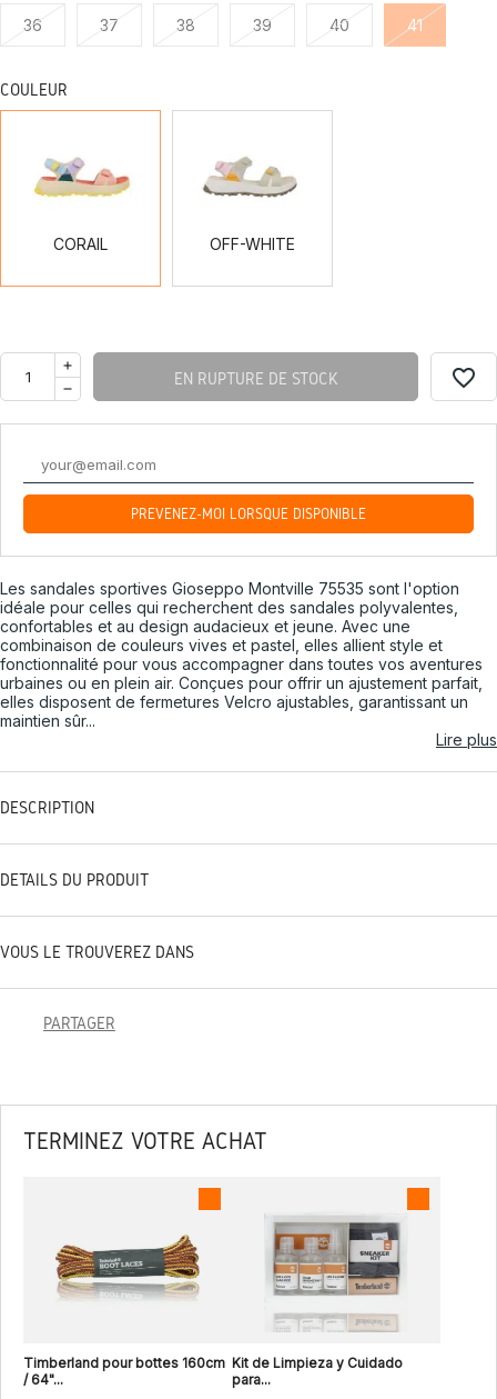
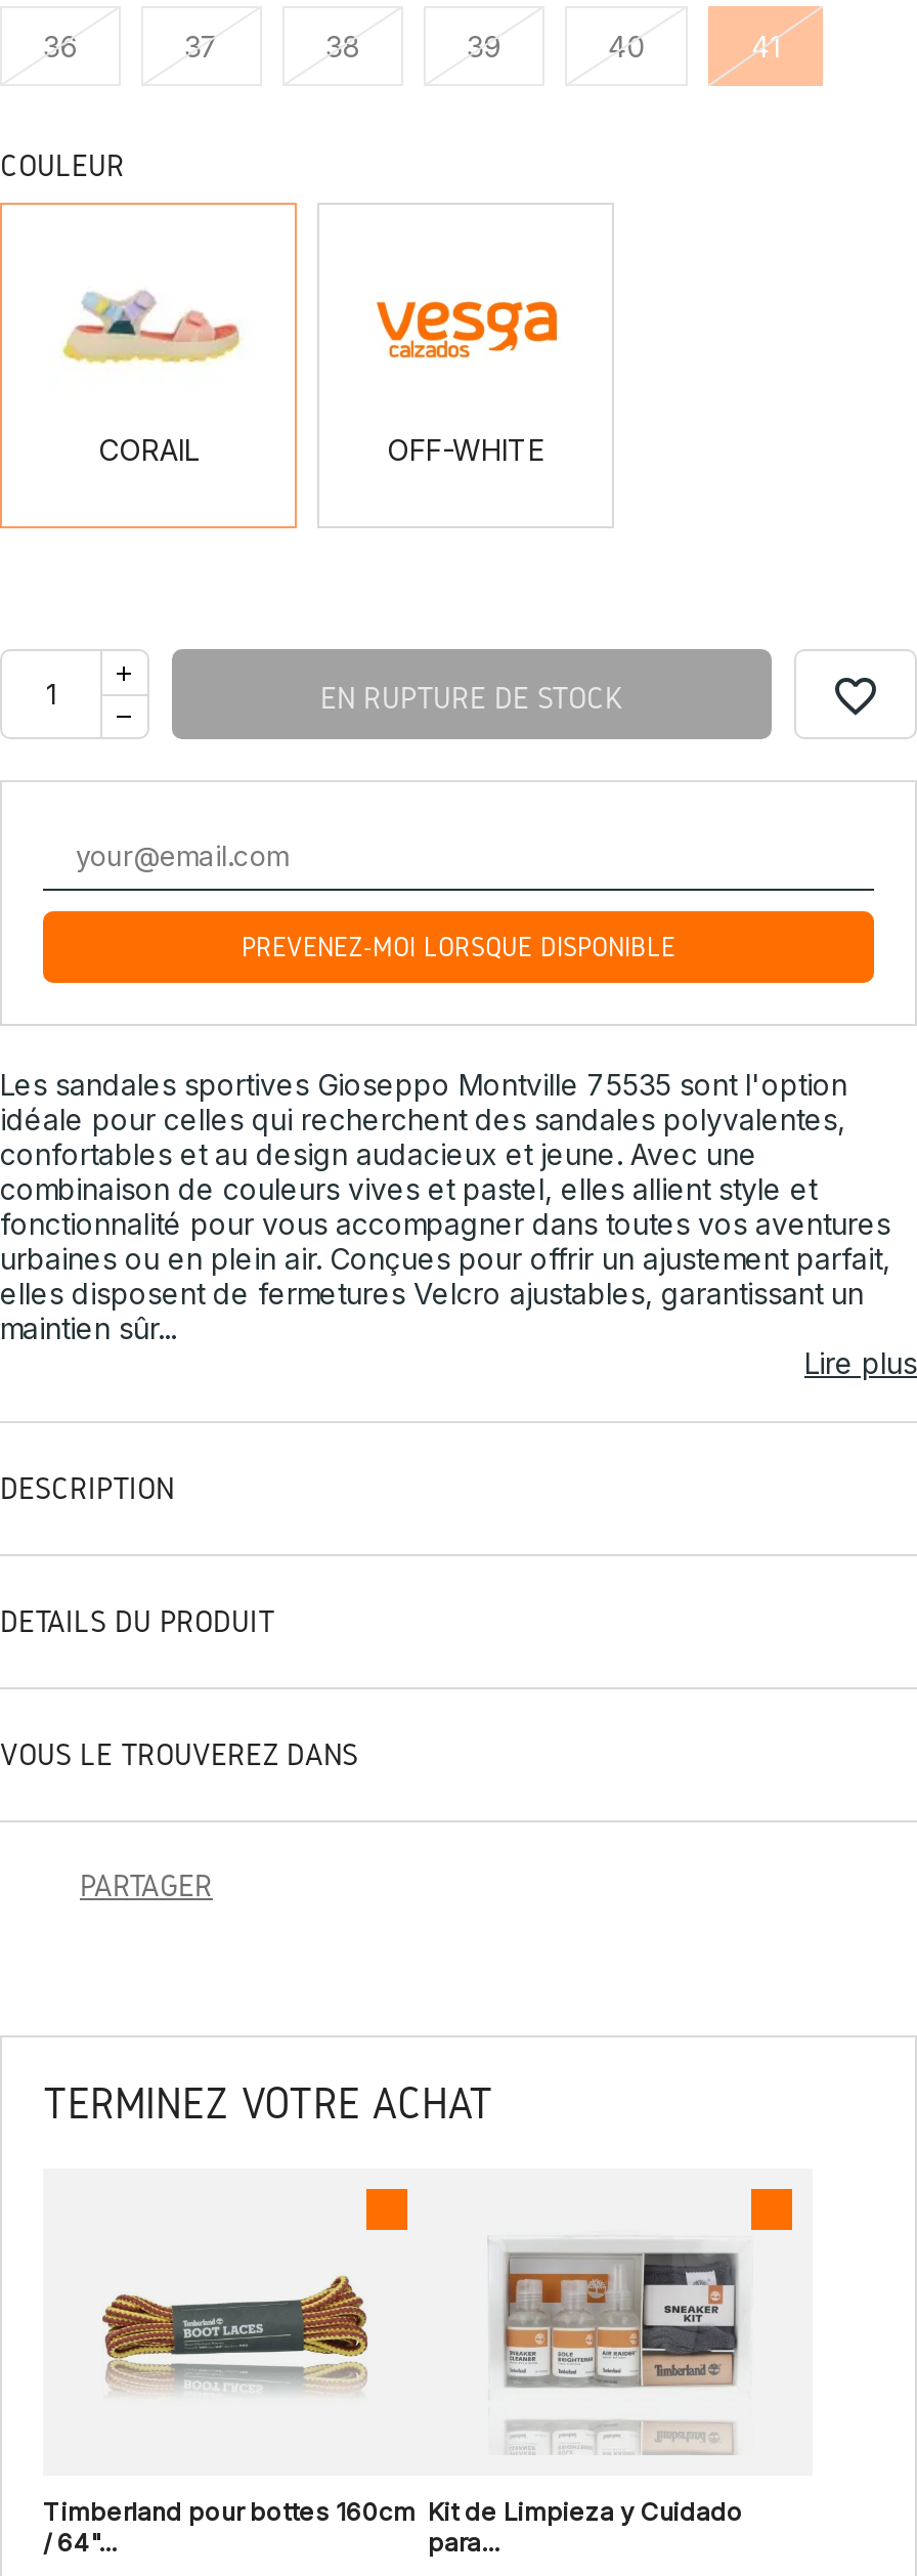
[202,157,302,198] [image] -> [375,291,559,362] [image]

